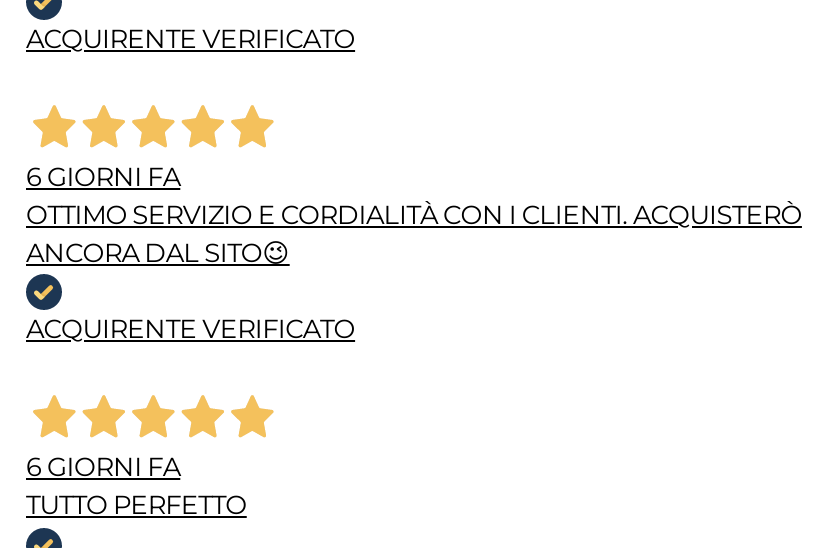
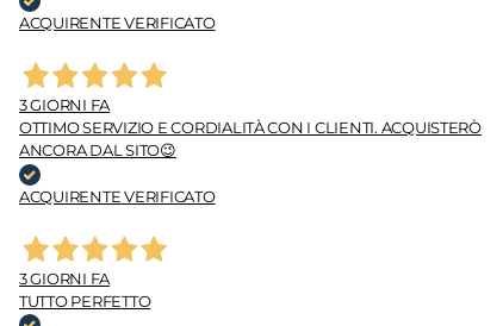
[26,160,180,192] 6 GIORNI FA -> [19,95,110,114] 3 GIORNI FA
[26,451,180,483] 6 GIORNI FA -> [19,269,110,288] 3 GIORNI FA

